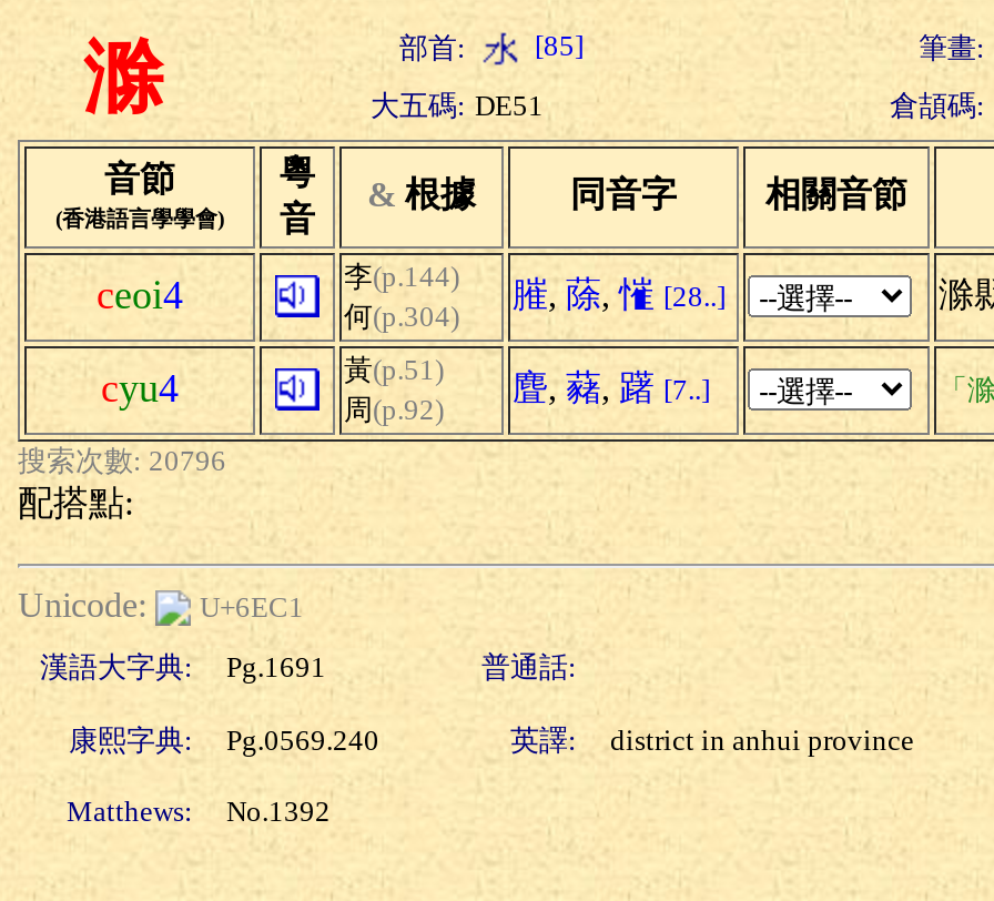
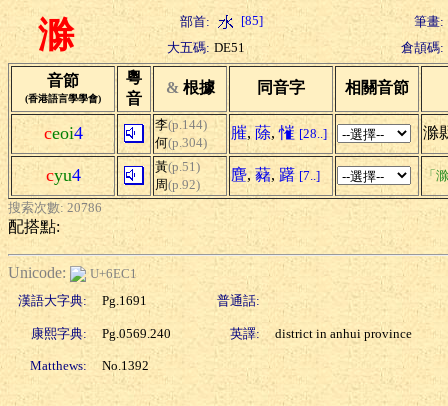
[18,444,226,477] 搜索次數: 20796 -> [8,200,102,215] 搜索次數: 20786

